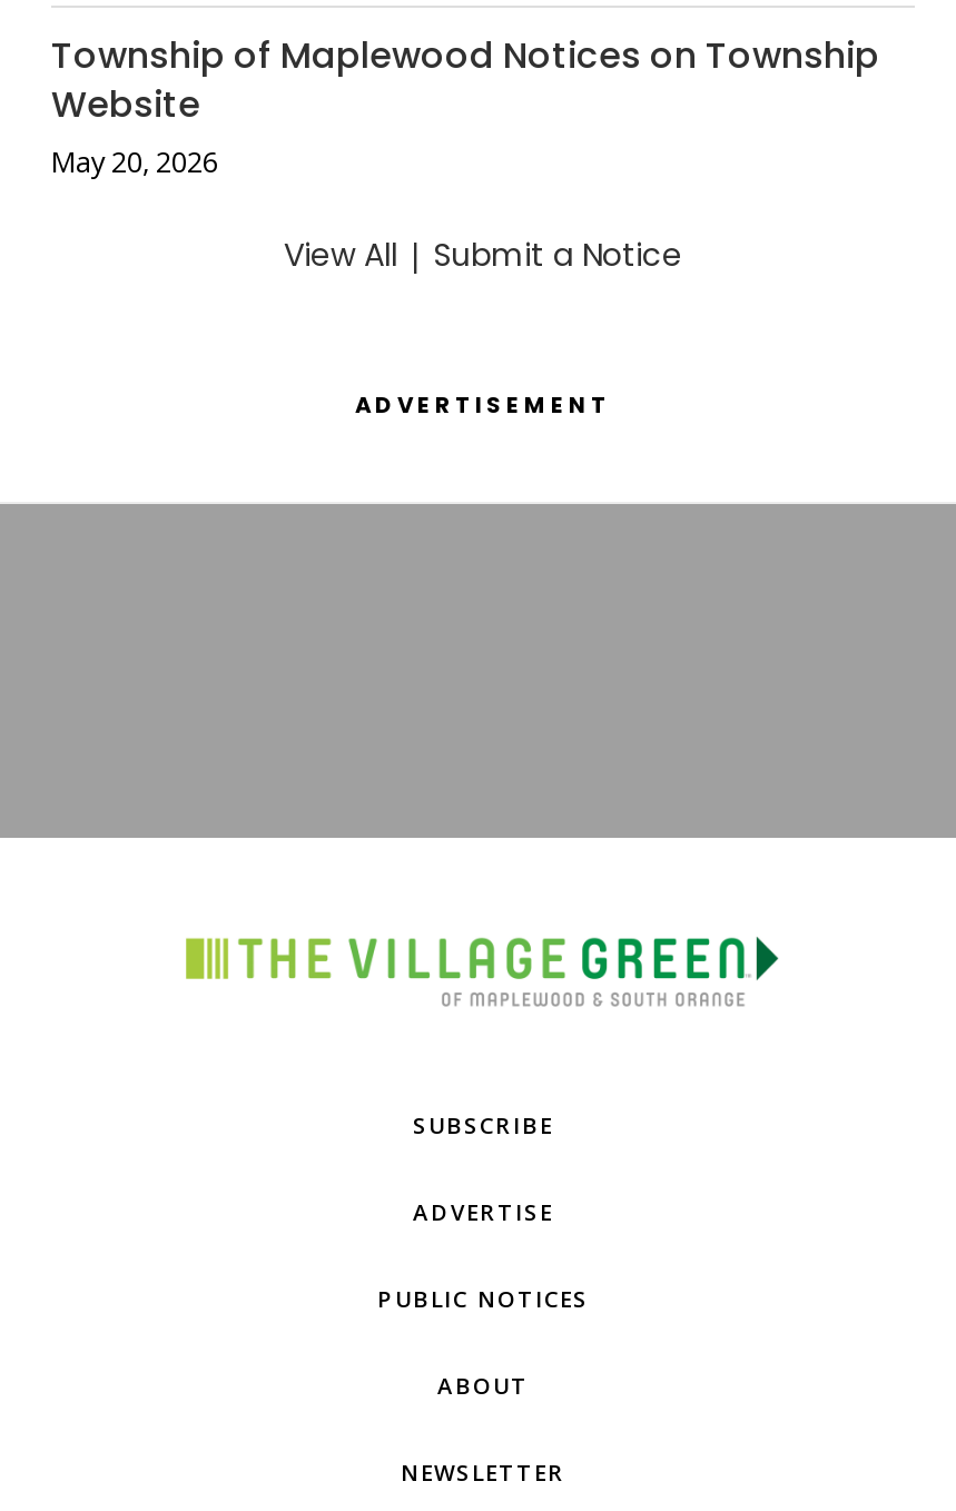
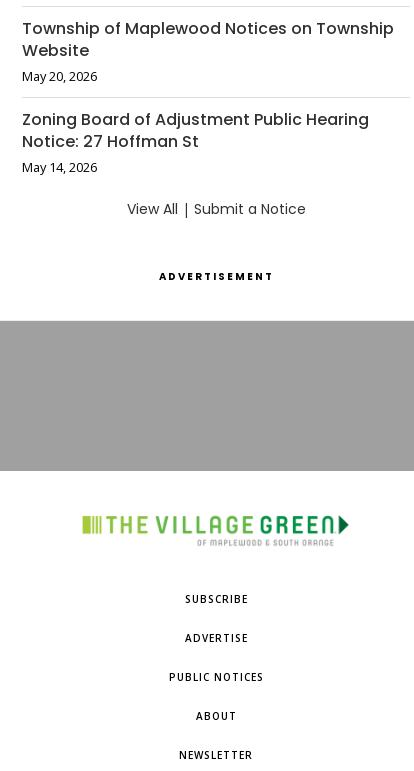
none -> [22,108,369,176] Zoning Board of Adjustment Public Hearing | Notice: 27 Hoffman St | May 14, 2026

